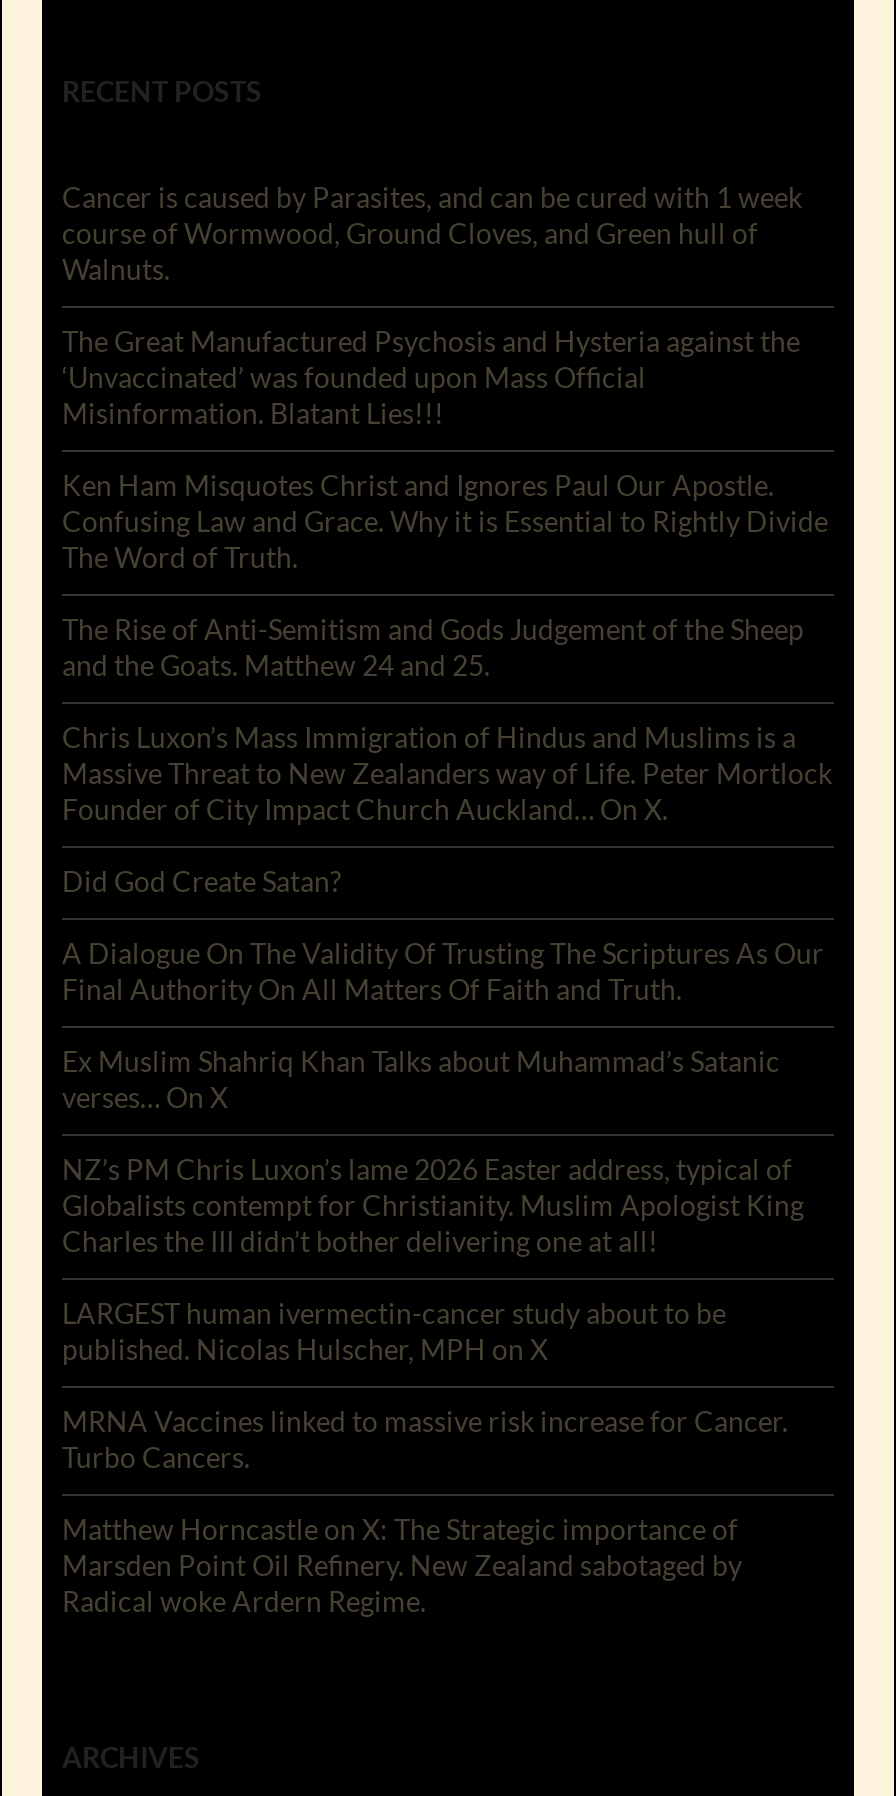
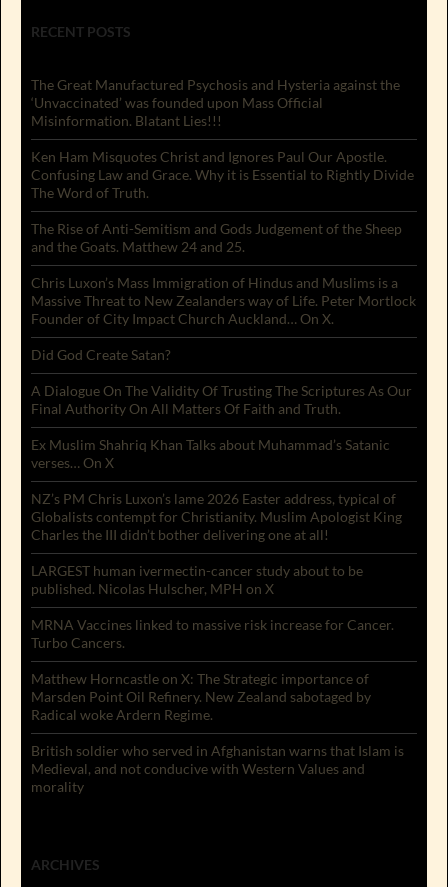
[62,181,802,287] Cancer is caused by Parasites, and can be cured with 1 week | course of Wormwood, Ground Cloves, and Green hull of | Walnuts. -> none
moved [62,325,832,1619] -> [31,76,416,723]: The Great Manufactured Psychosis and Hysteria against the | ‘Unvaccinated’ was founded upon Mass Official | Misinformation. Blatant Lies!!! | ... | Marsden Point Oil Refinery. New Zealand sabotaged by | Radical woke Ardern Regime.
none -> [31,742,404,795] British soldier who served in Afghanistan warns that Islam is | Medieval, and not conducive with Western Values and | morality

